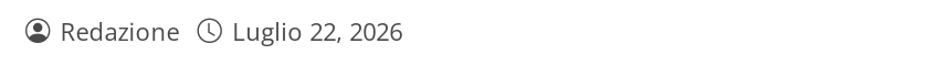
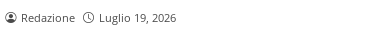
[60,14,402,47] Redazione Luglio 22, 2026 -> [21,10,176,25] Redazione Luglio 19, 2026

